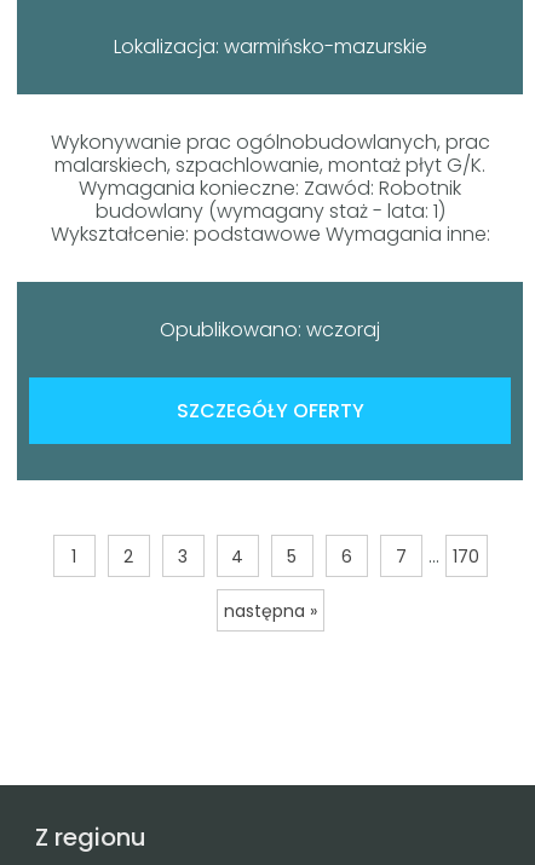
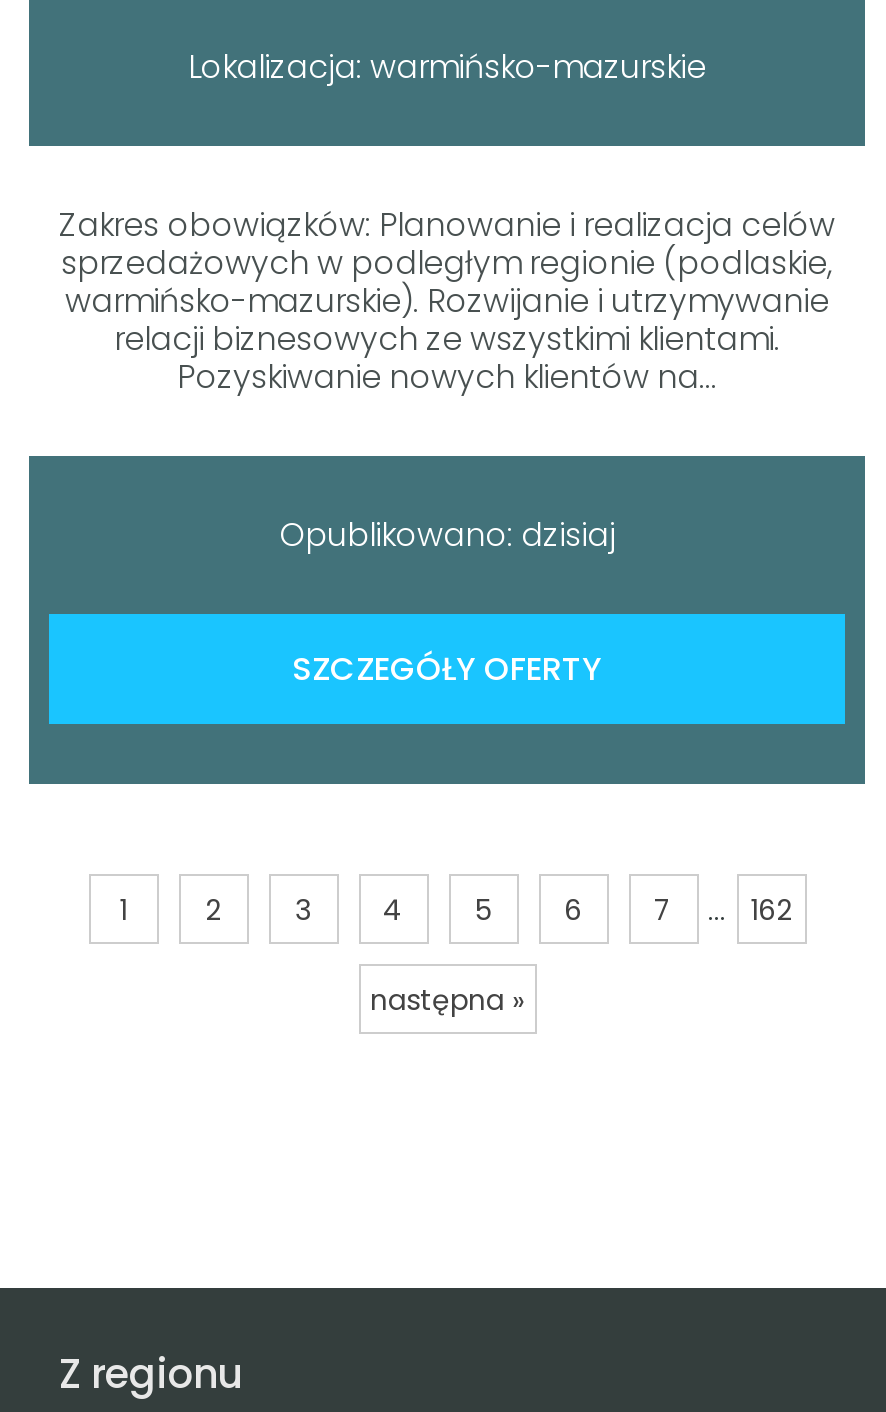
[50,128,490,248] Wykonywanie prac ogólnobudowlanych, prac | malarskiech, szpachlowanie, montaż płyt G/K. | Wymagania konieczne: Zawód: Robotnik | budowlany (wymagany staż - lata: 1) | Wykształcenie: podstawowe Wymagania inne: -> [59,201,835,399] Zakres obowiązków: Planowanie i realizacja celów | sprzedażowych w podległym regionie (podlaskie, | warmińsko-mazurskie). Rozwijanie i utrzymywanie | relacji biznesowych ze wszystkimi klientami. | Pozyskiwanie nowych klientów na...
[160,315,380,343] Opublikowano: wczoraj -> [279,511,615,557] Opublikowano: dzisiaj
[71,542,479,569] 1 2 3 4 5 6 7 ... 170 -> [119,885,792,931] 1 2 3 4 5 6 7 ... 162

